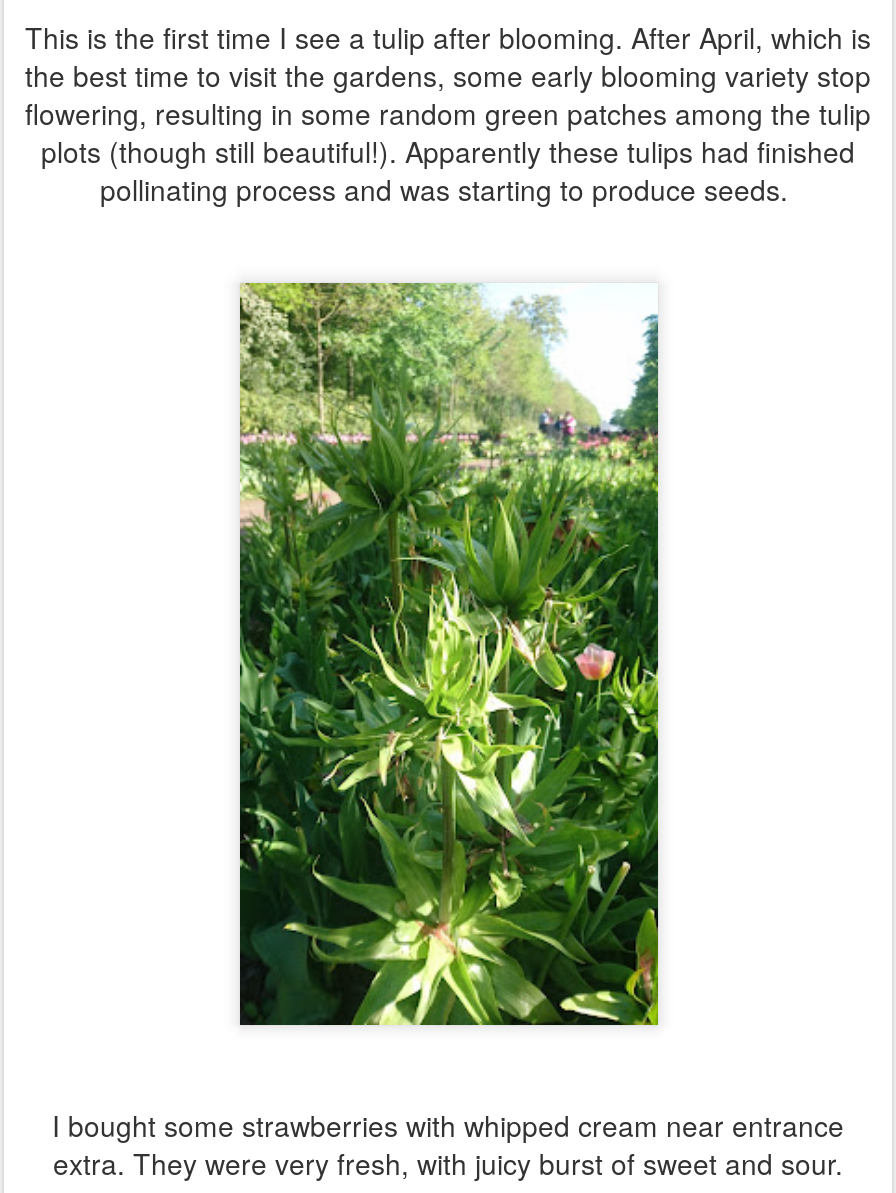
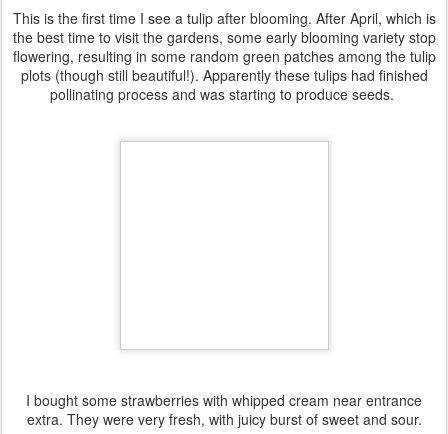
[238,280,660,1026] [image] -> none

